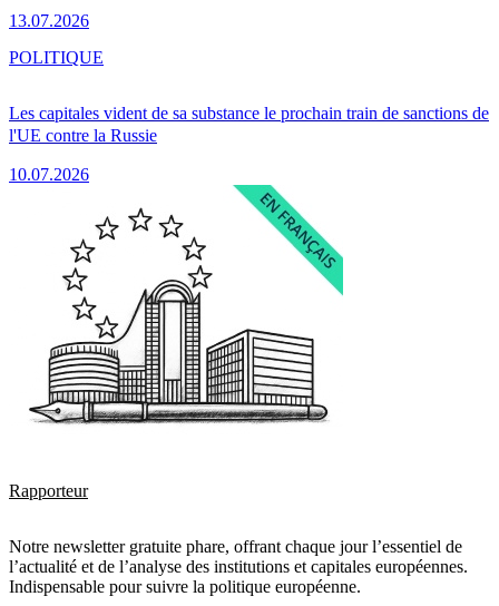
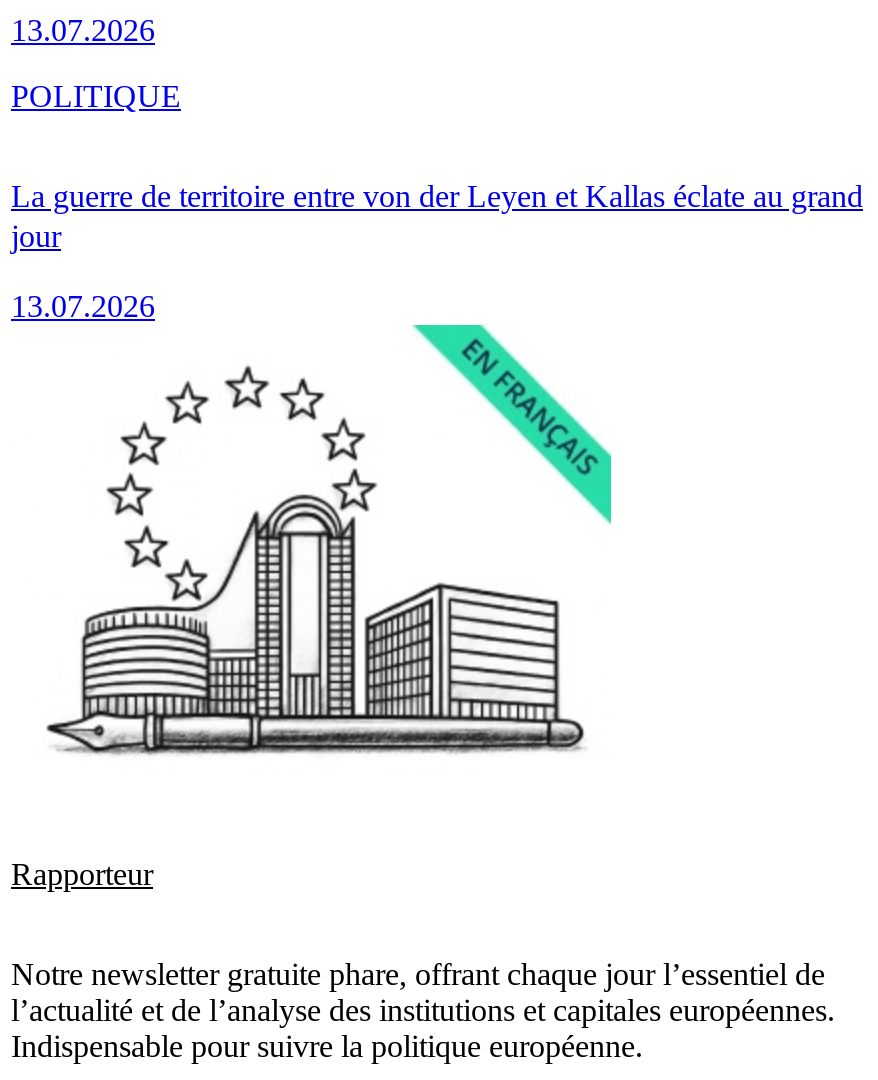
[9,103,489,144] Les capitales vident de sa substance le prochain train de sanctions de | l'UE contre la Russie -> [11,178,863,252] La guerre de territoire entre von der Leyen et Kallas éclate au grand | jour
[9,164,89,183] 10.07.2026 -> [11,288,155,322] 13.07.2026

